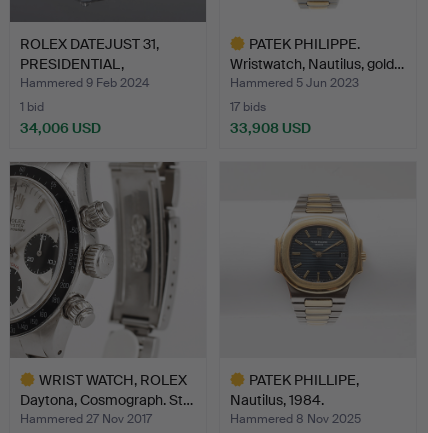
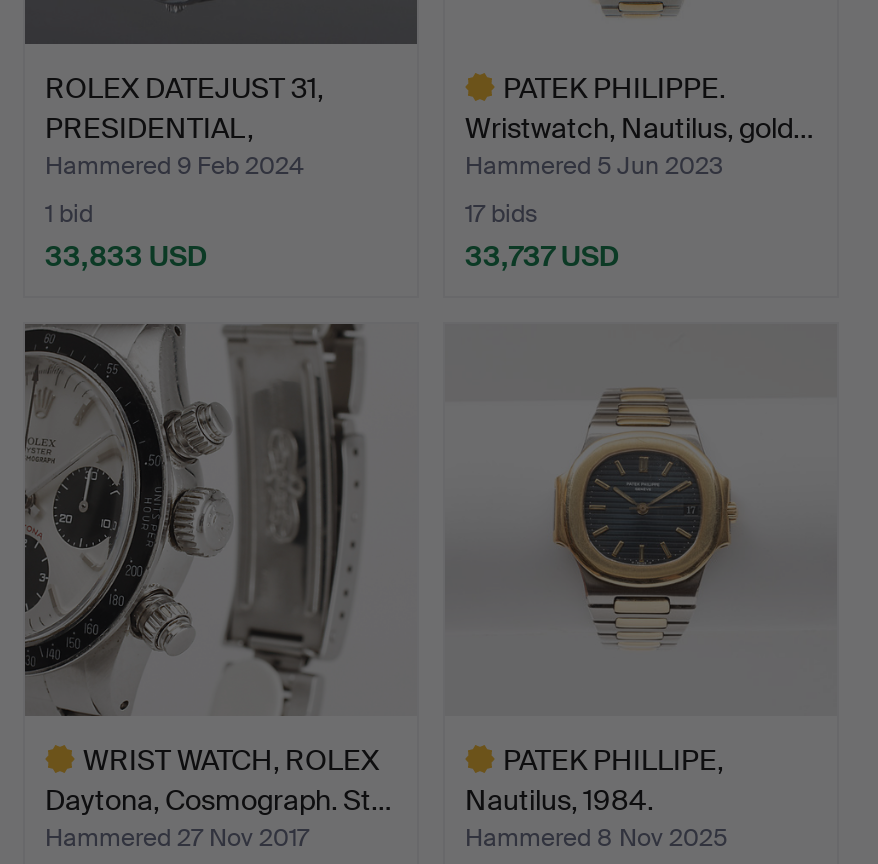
[20,119,101,137] 34,006 USD -> [45,238,207,274] 33,833 USD
[230,119,311,137] 33,908 USD -> [465,238,619,274] 33,737 USD

